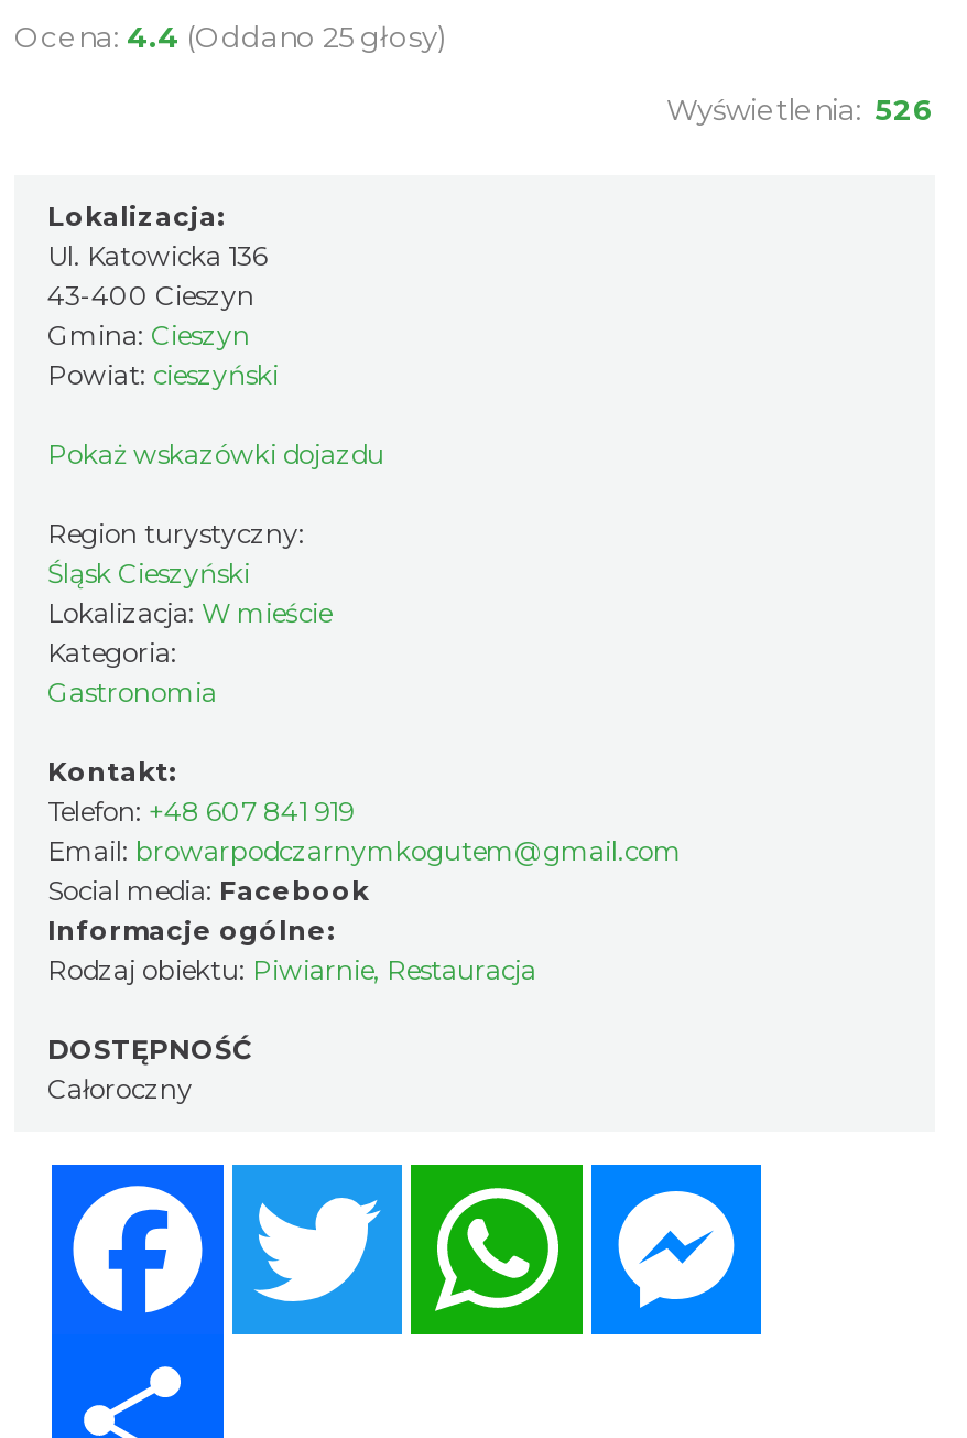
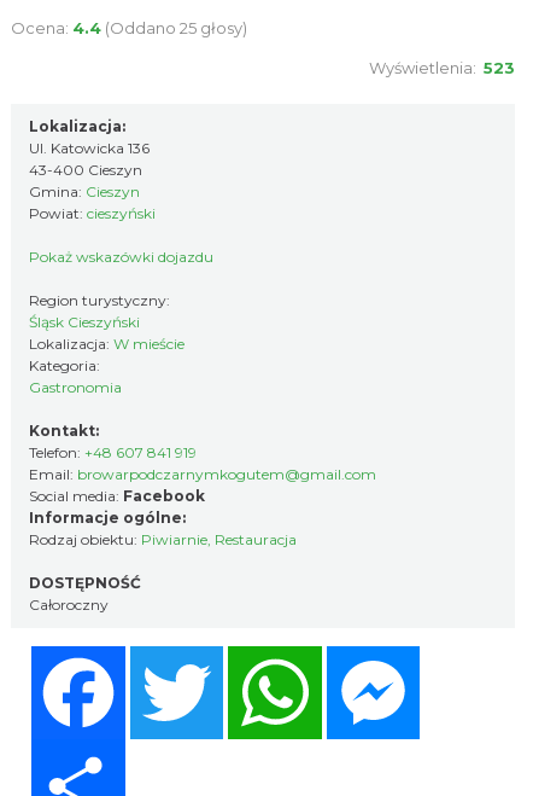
[666,91,935,126] Wyświetlenia: 526 -> [369,58,515,77] Wyświetlenia: 523

